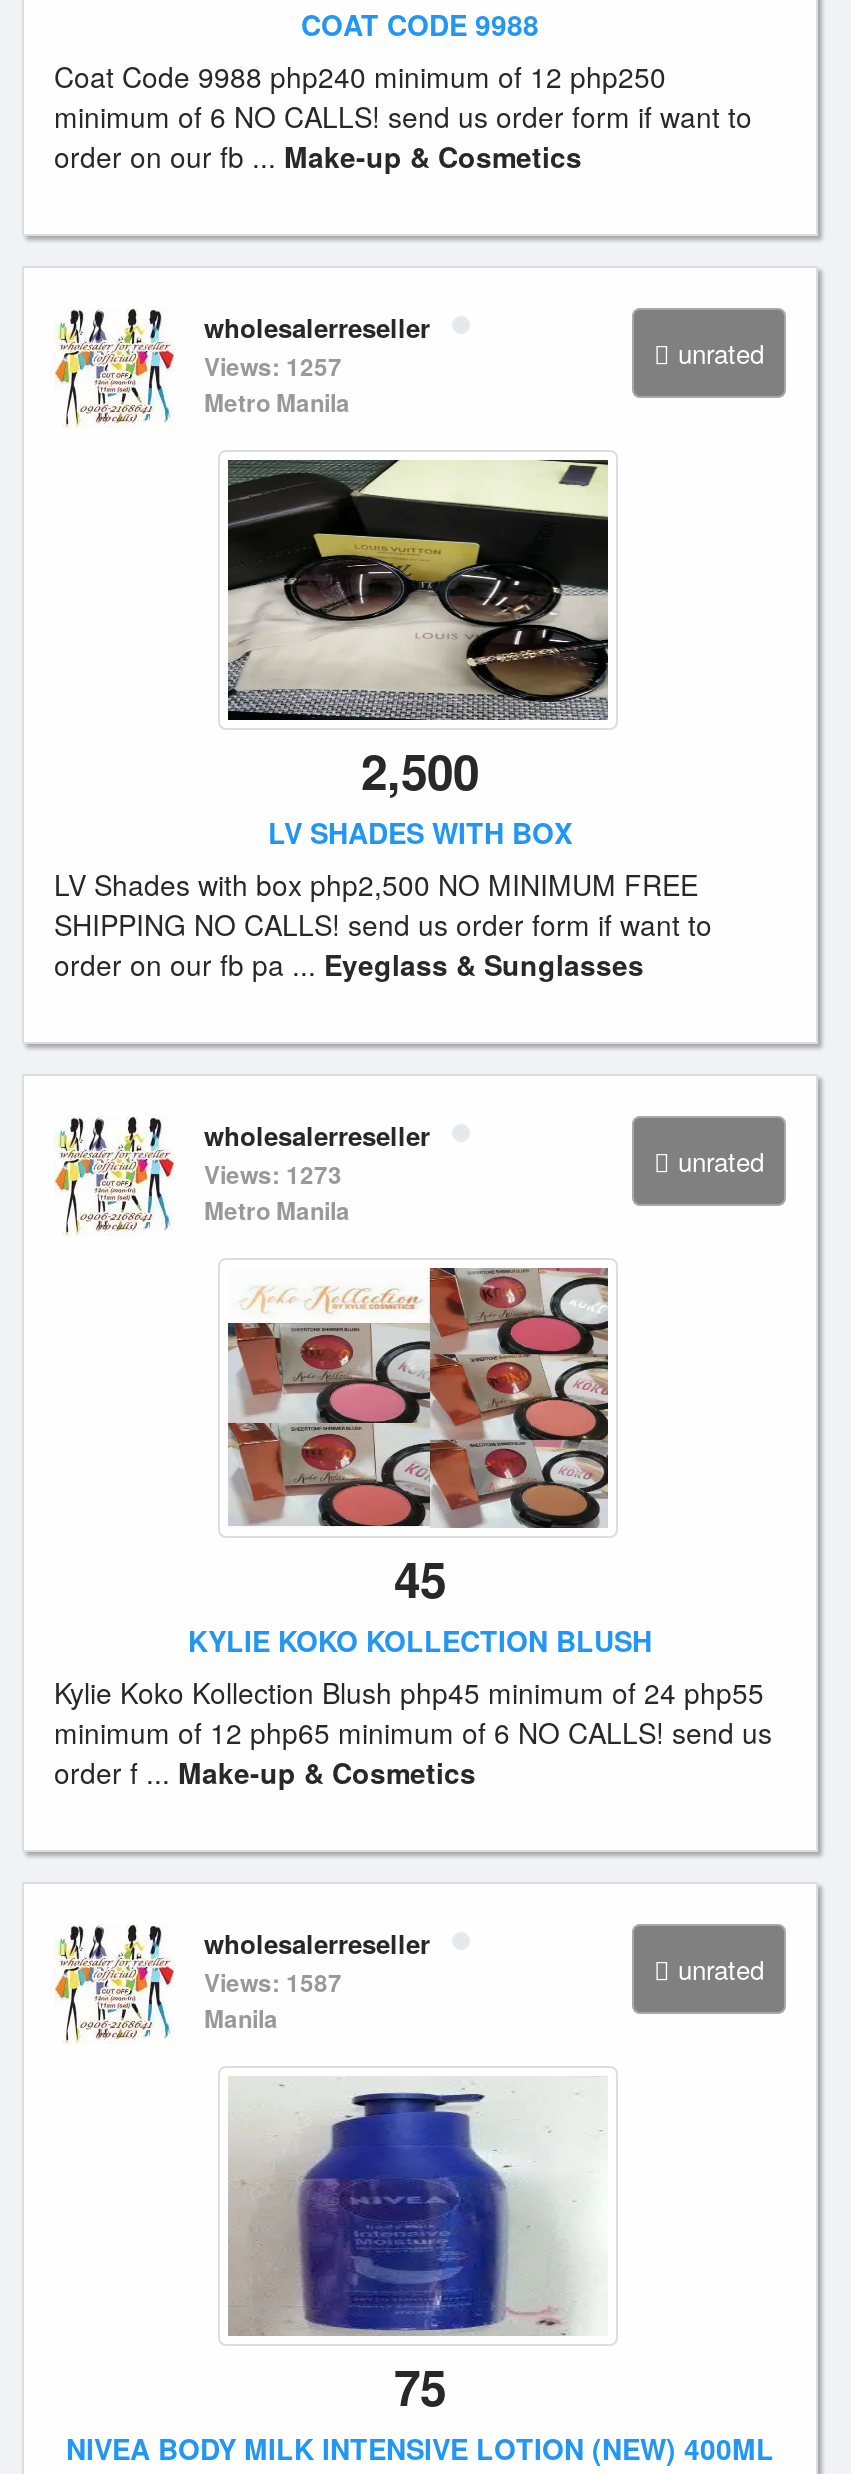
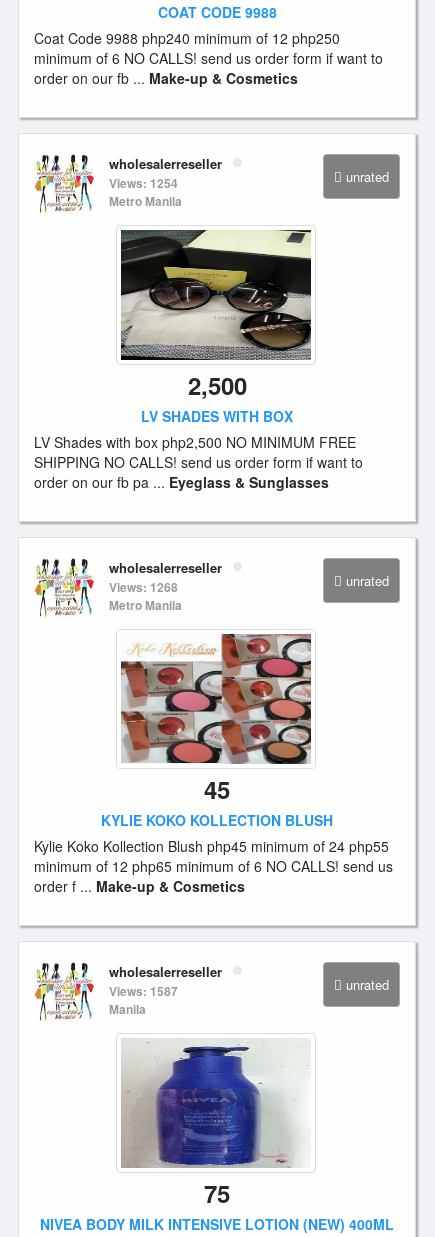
[204,348,342,384] Views: 1257 -> [109,174,178,192] Views: 1254
[204,1156,342,1192] Views: 1273 -> [109,578,178,596] Views: 1268

